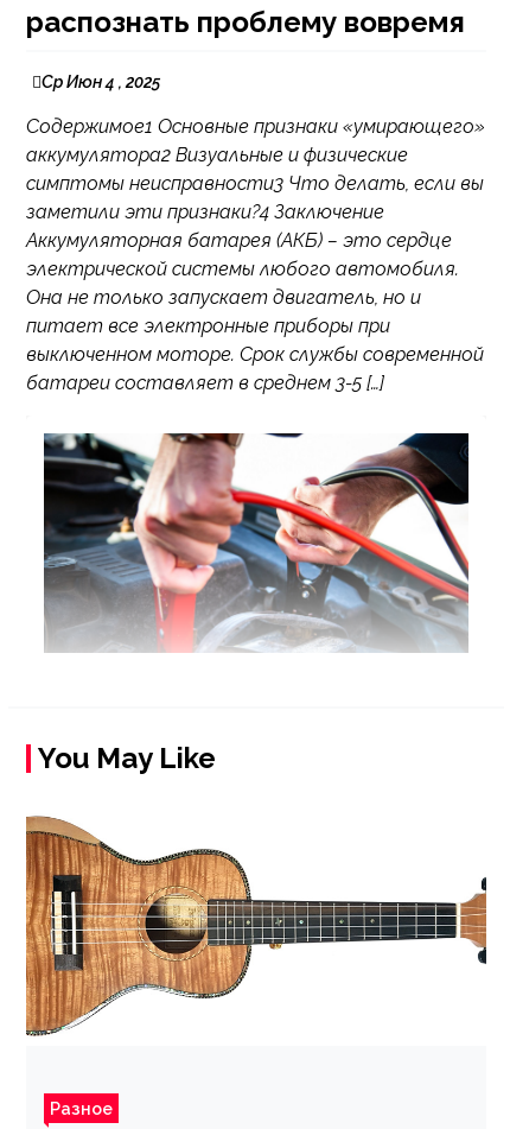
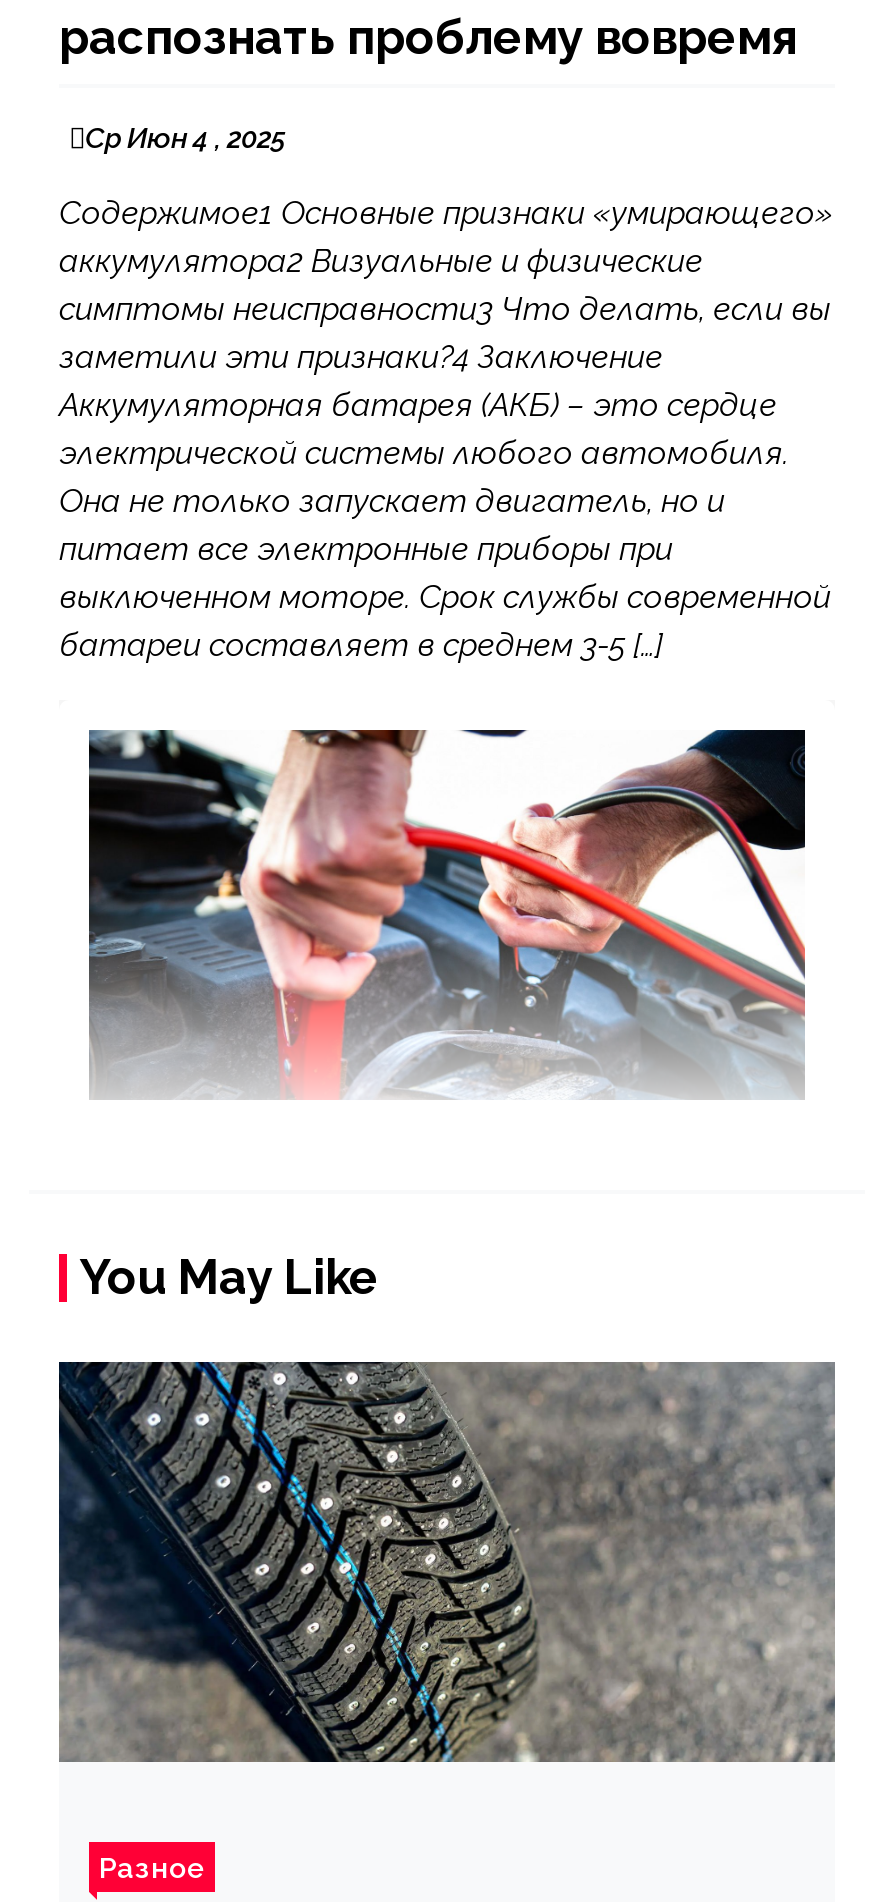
[25,808,486,1046] [image] -> [57,1360,837,1764] [image]

